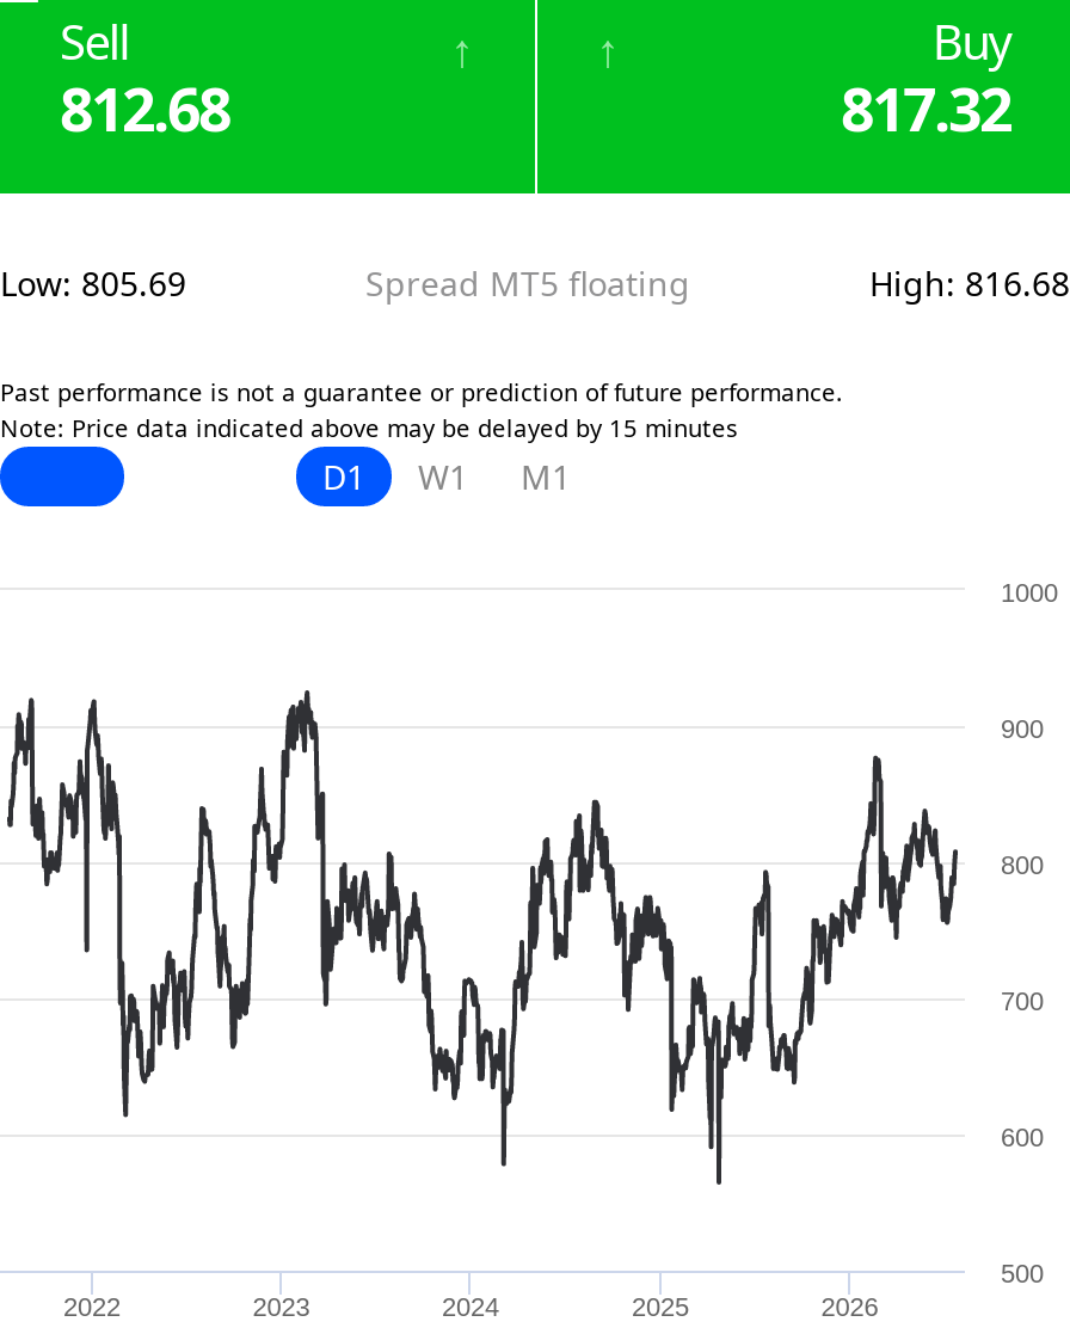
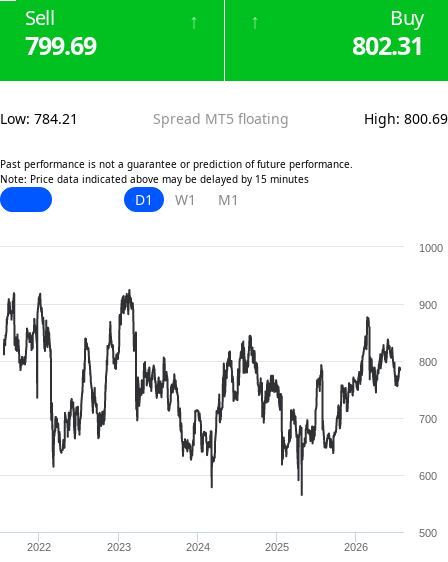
[60,67,229,148] 812.68 -> [25,28,96,62] 799.69
[841,67,1010,148] 817.32 -> [352,28,423,62] 802.31
[0,260,186,306] Low: 805.69 -> [0,109,78,128] Low: 784.21
[869,260,1070,306] High: 816.68 -> [364,109,448,128] High: 800.69

